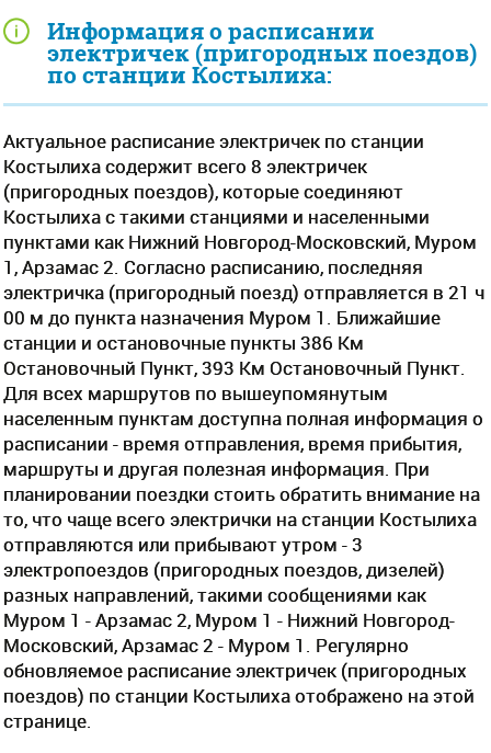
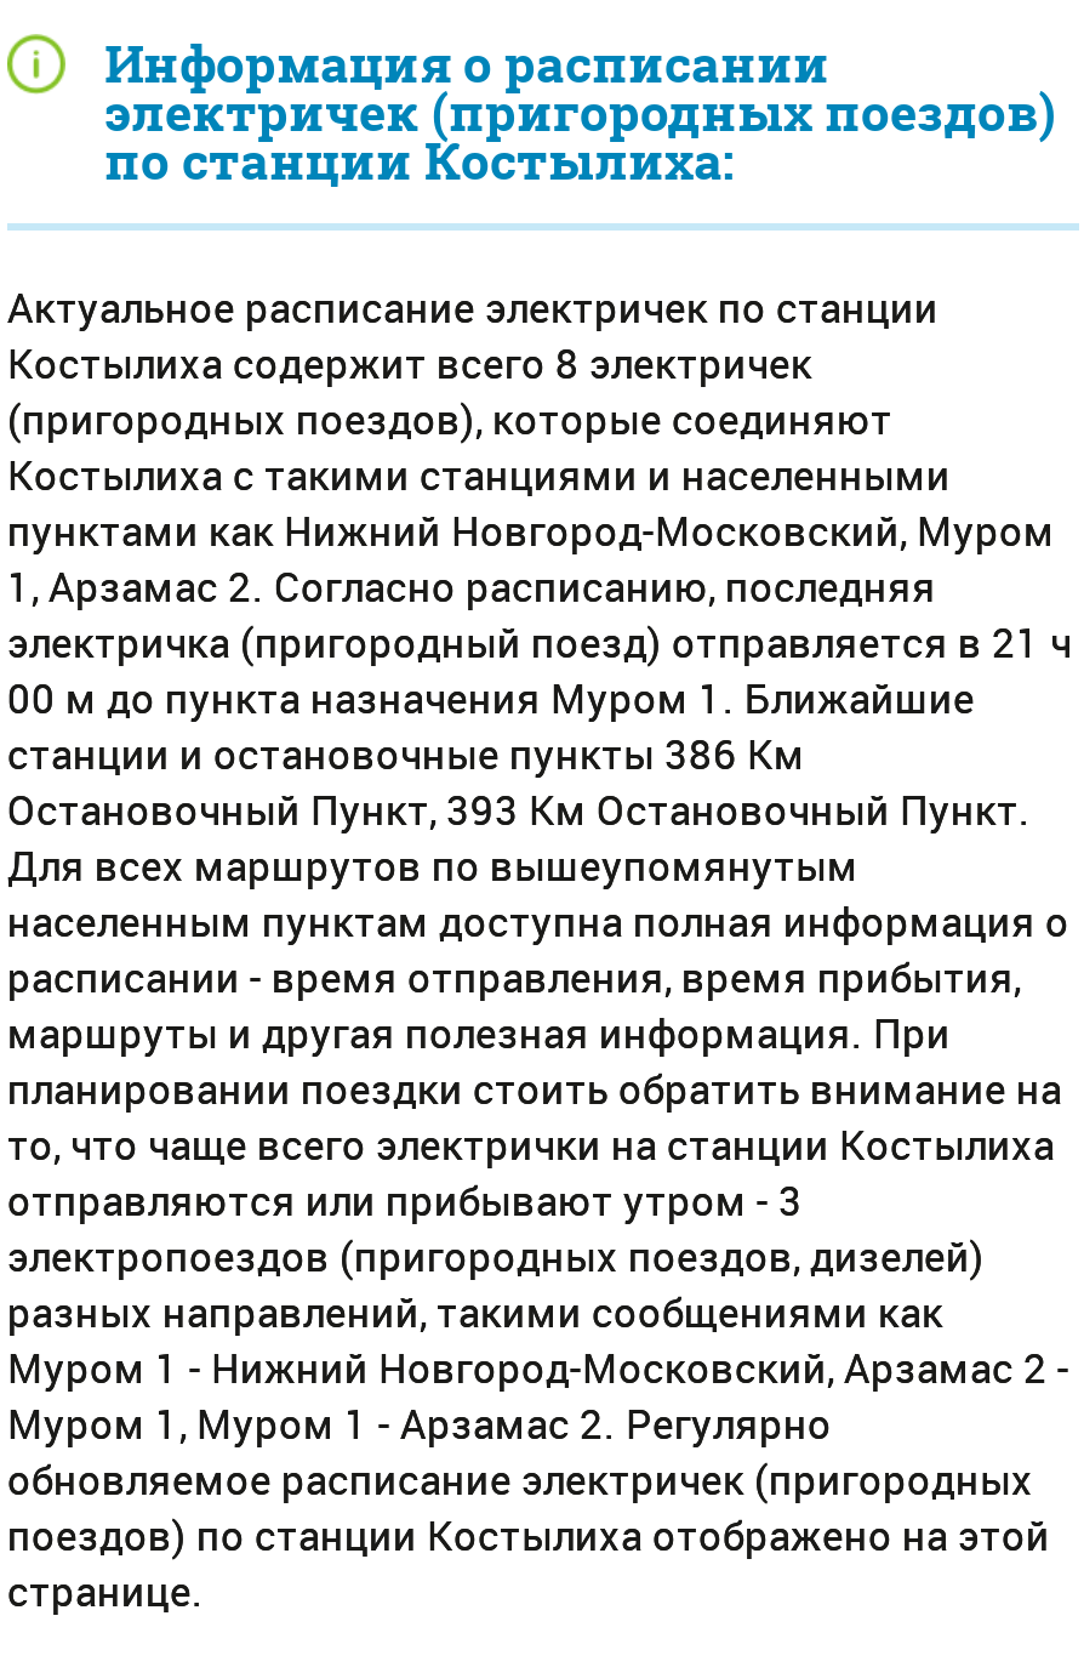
[3,607,455,658] Муром 1 - Арзамас 2, Муром 1 - Нижний Новгород- | Московский, Арзамас 2 - Муром 1. Регулярно -> [7,1339,1069,1451] Муром 1 - Нижний Новгород-Московский, Арзамас 2 - | Муром 1, Муром 1 - Арзамас 2. Регулярно

